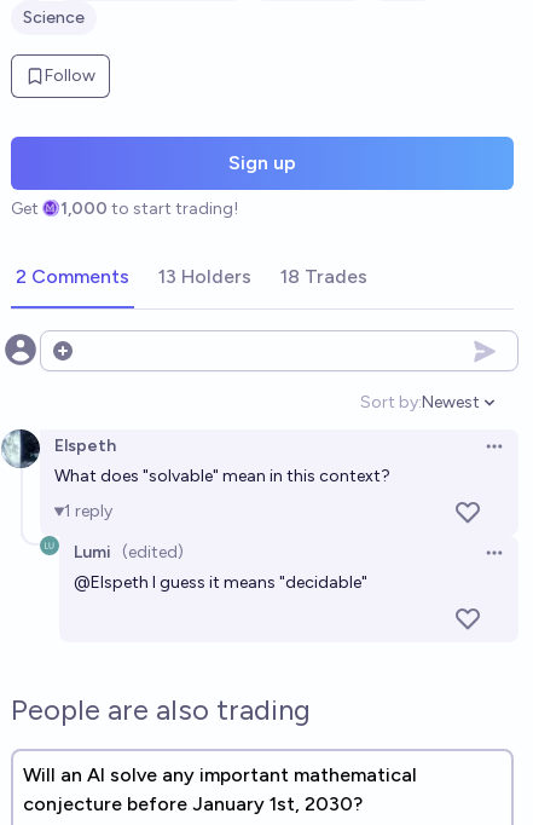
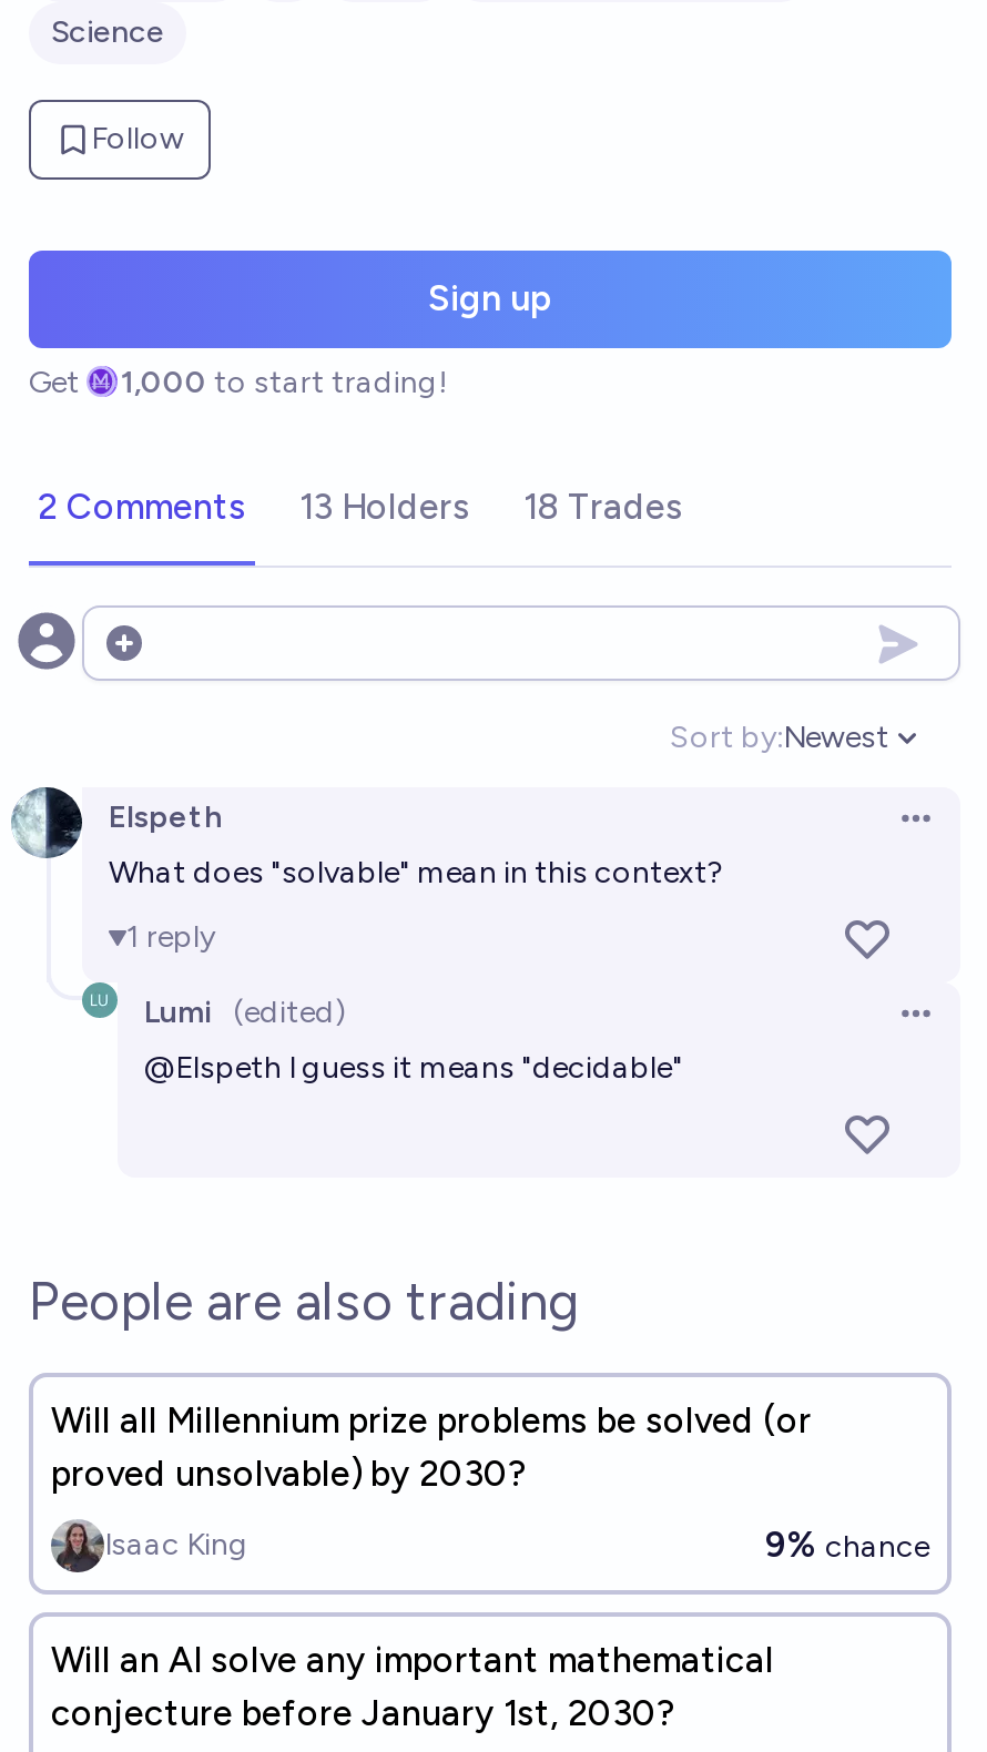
none -> [51,1399,929,1566] Will all Millennium prize problems be solved (or | proved unsolvable) by 2030? | Isaac King | 9% chance

